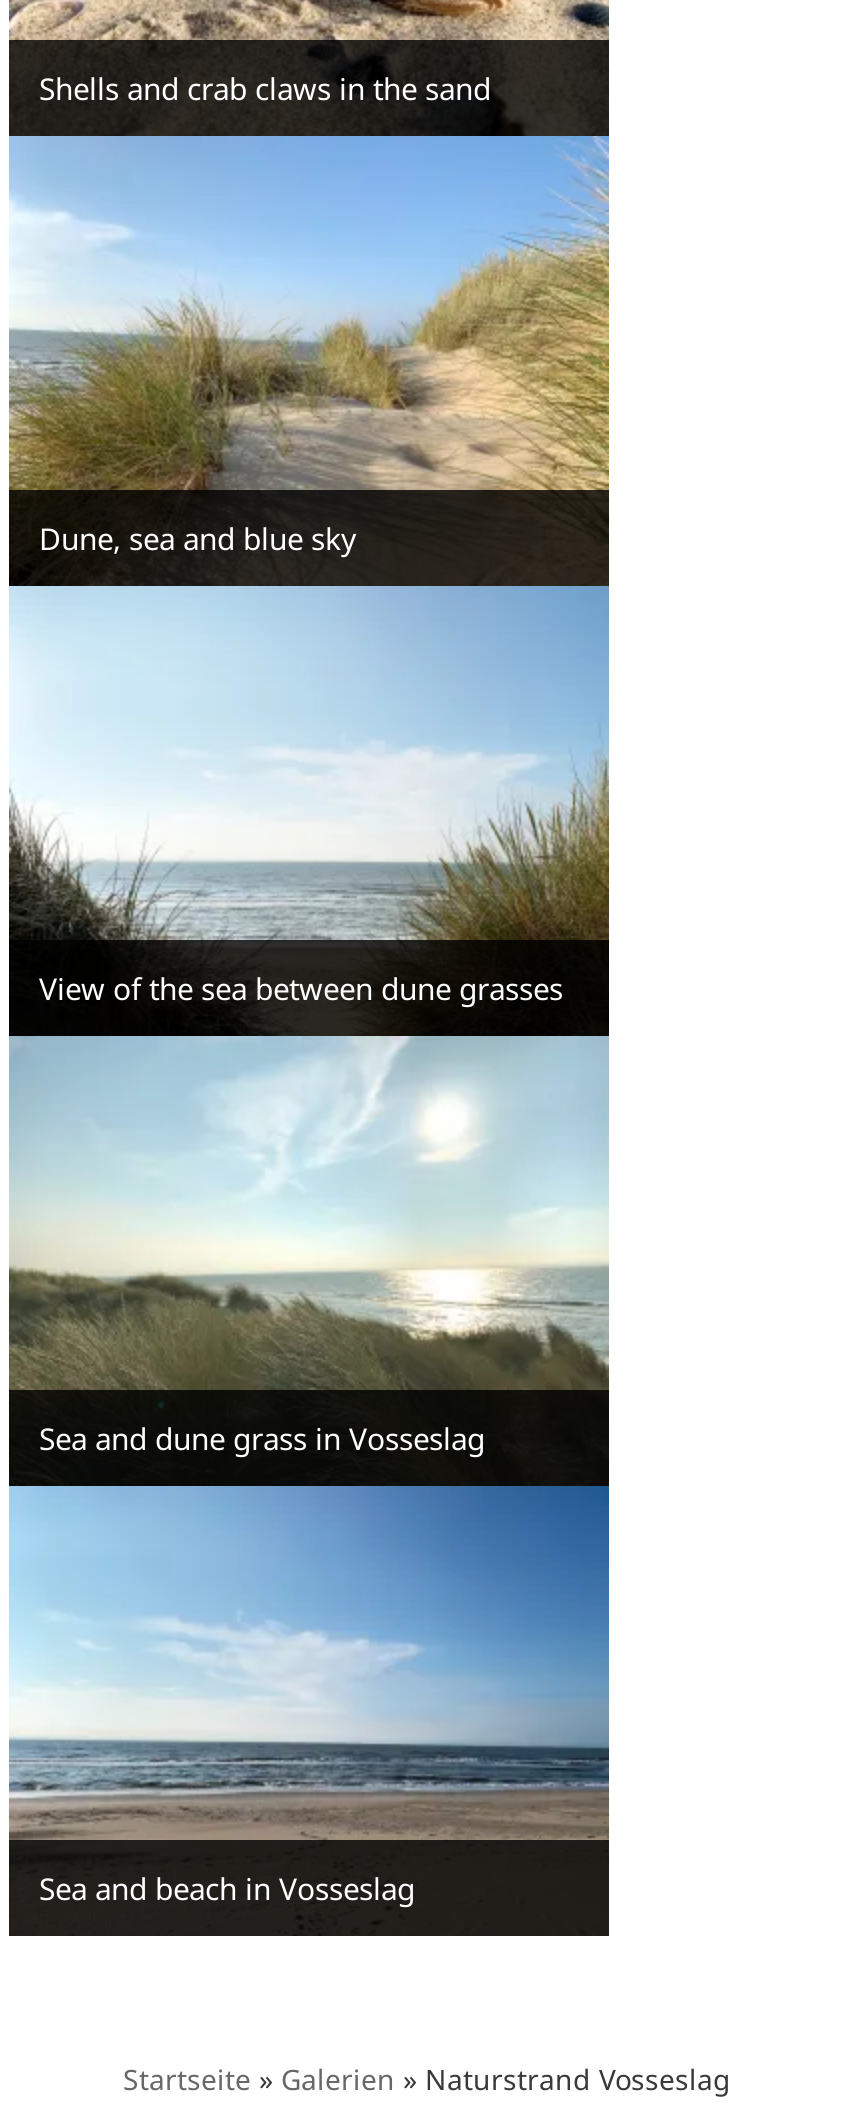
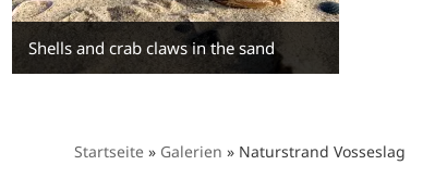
[9,134,611,1840] [image] | Dune, sea and blue sky -> none
[39,968,563,1008] View of the sea between dune grasses -> none
[39,1418,485,1458] Sea and dune grass in Vosseslag -> none
[39,1868,415,1908] Sea and beach in Vosseslag -> none

